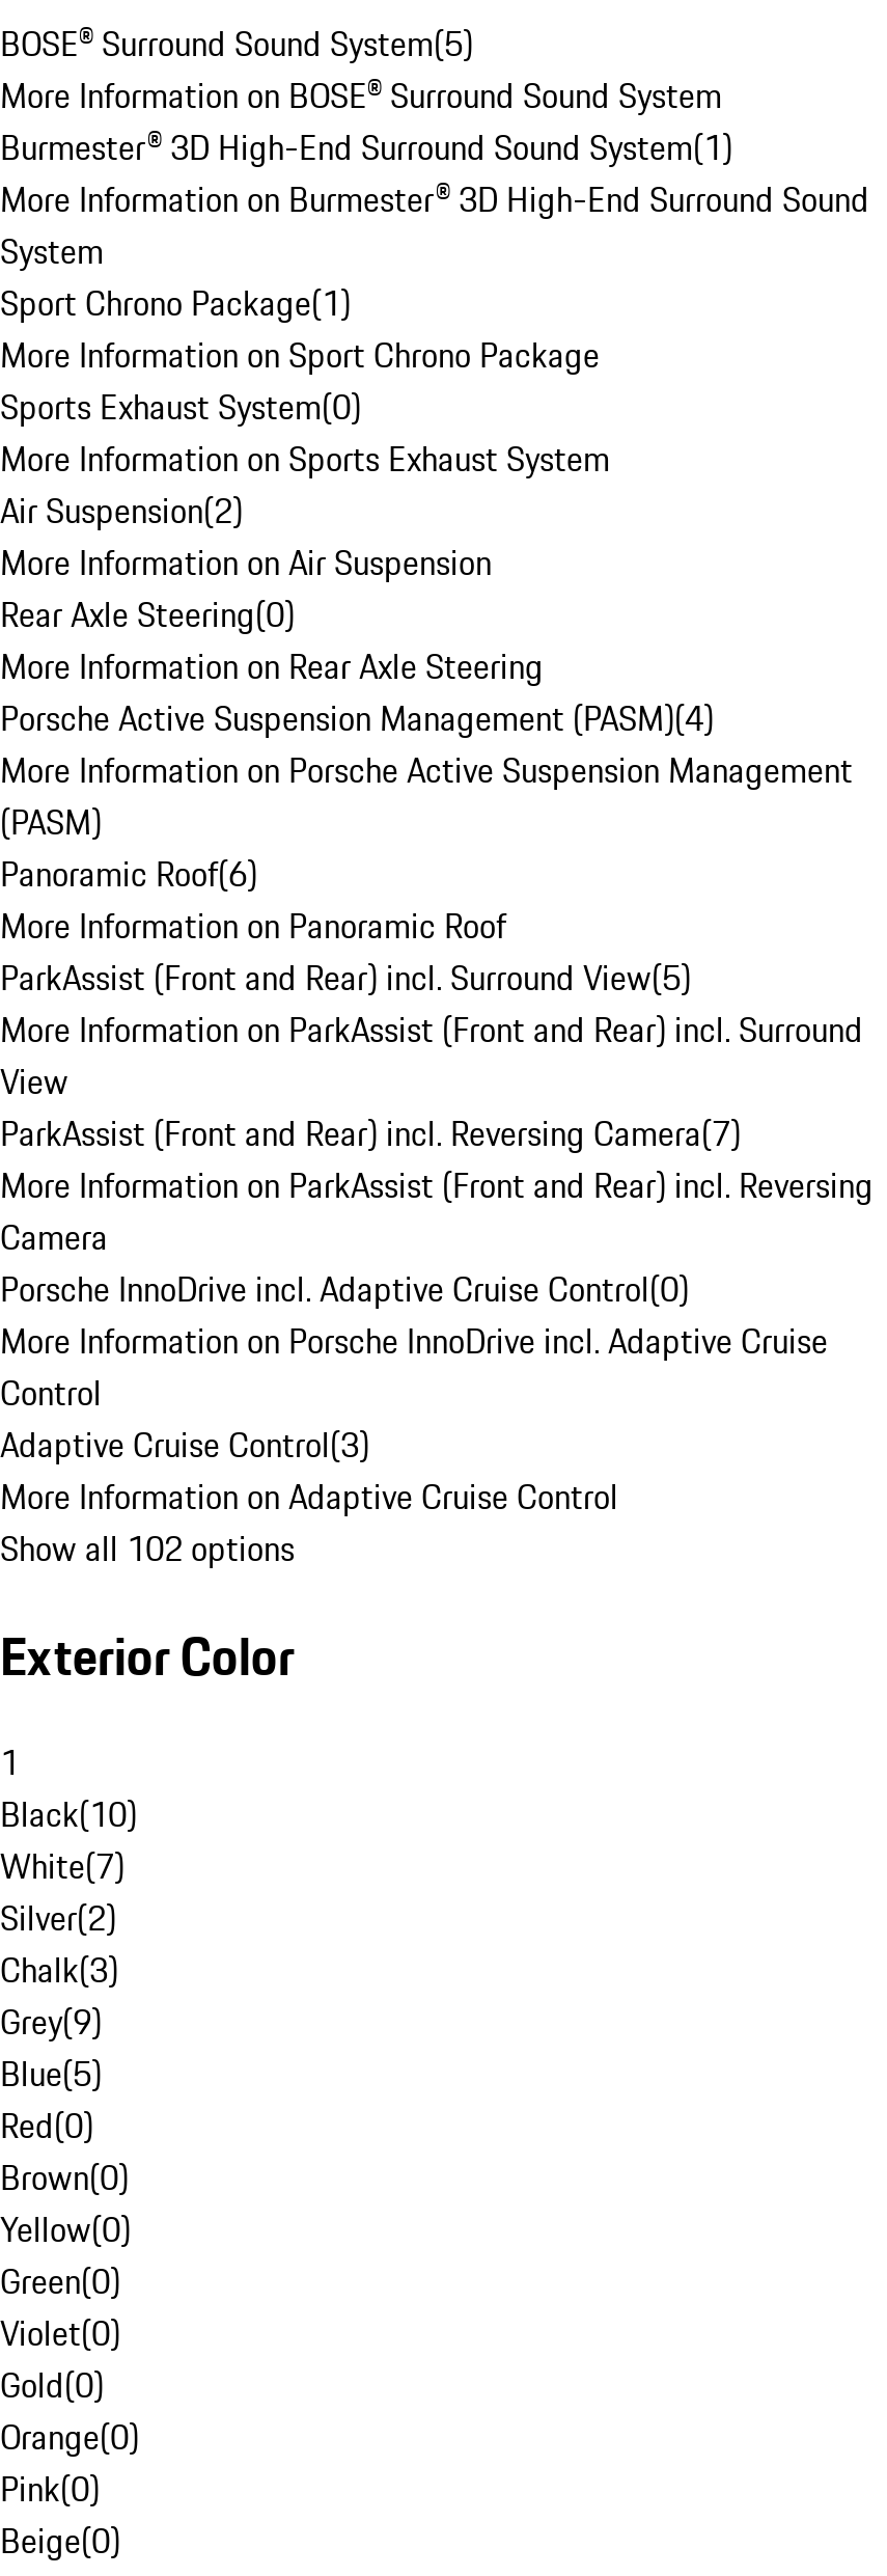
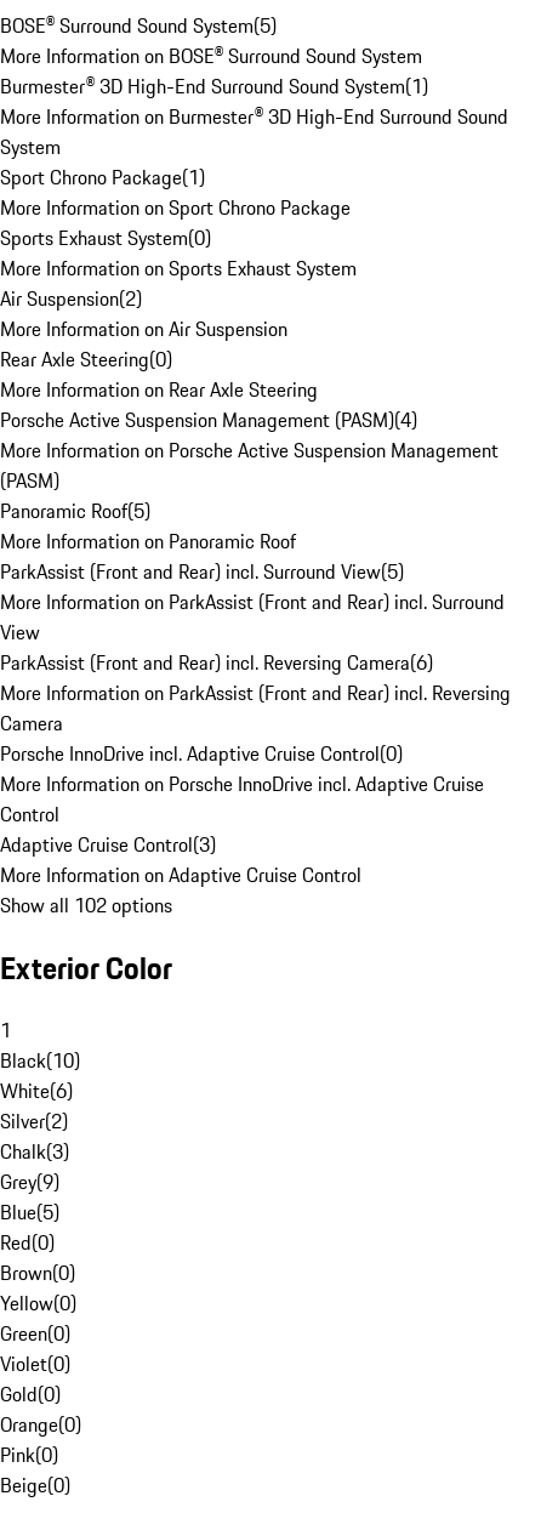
[0,849,257,899] Panoramic Roof(6) -> [0,496,150,526] Panoramic Roof(5)
[0,1109,741,1159] ParkAssist (Front and Rear) incl. Reversing Camera(7) -> [0,648,433,677] ParkAssist (Front and Rear) incl. Reversing Camera(6)
[0,1841,124,1891] White(7) -> [0,1076,73,1105] White(6)

